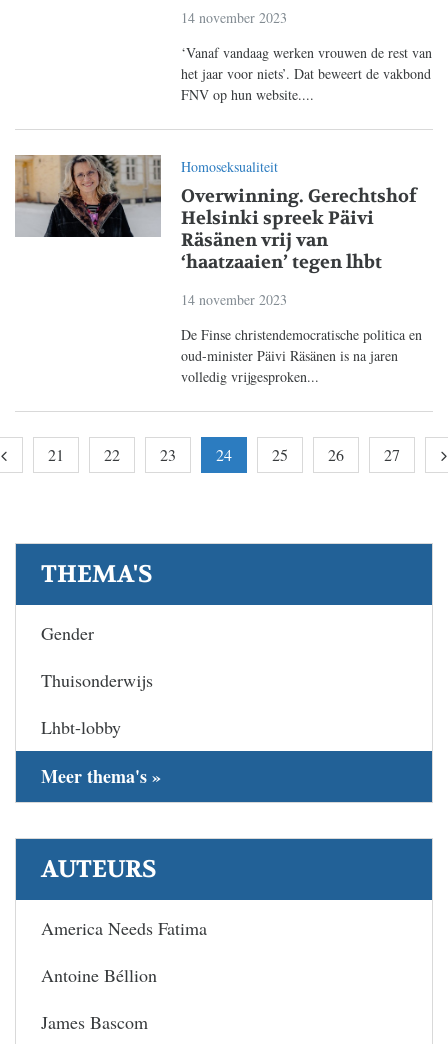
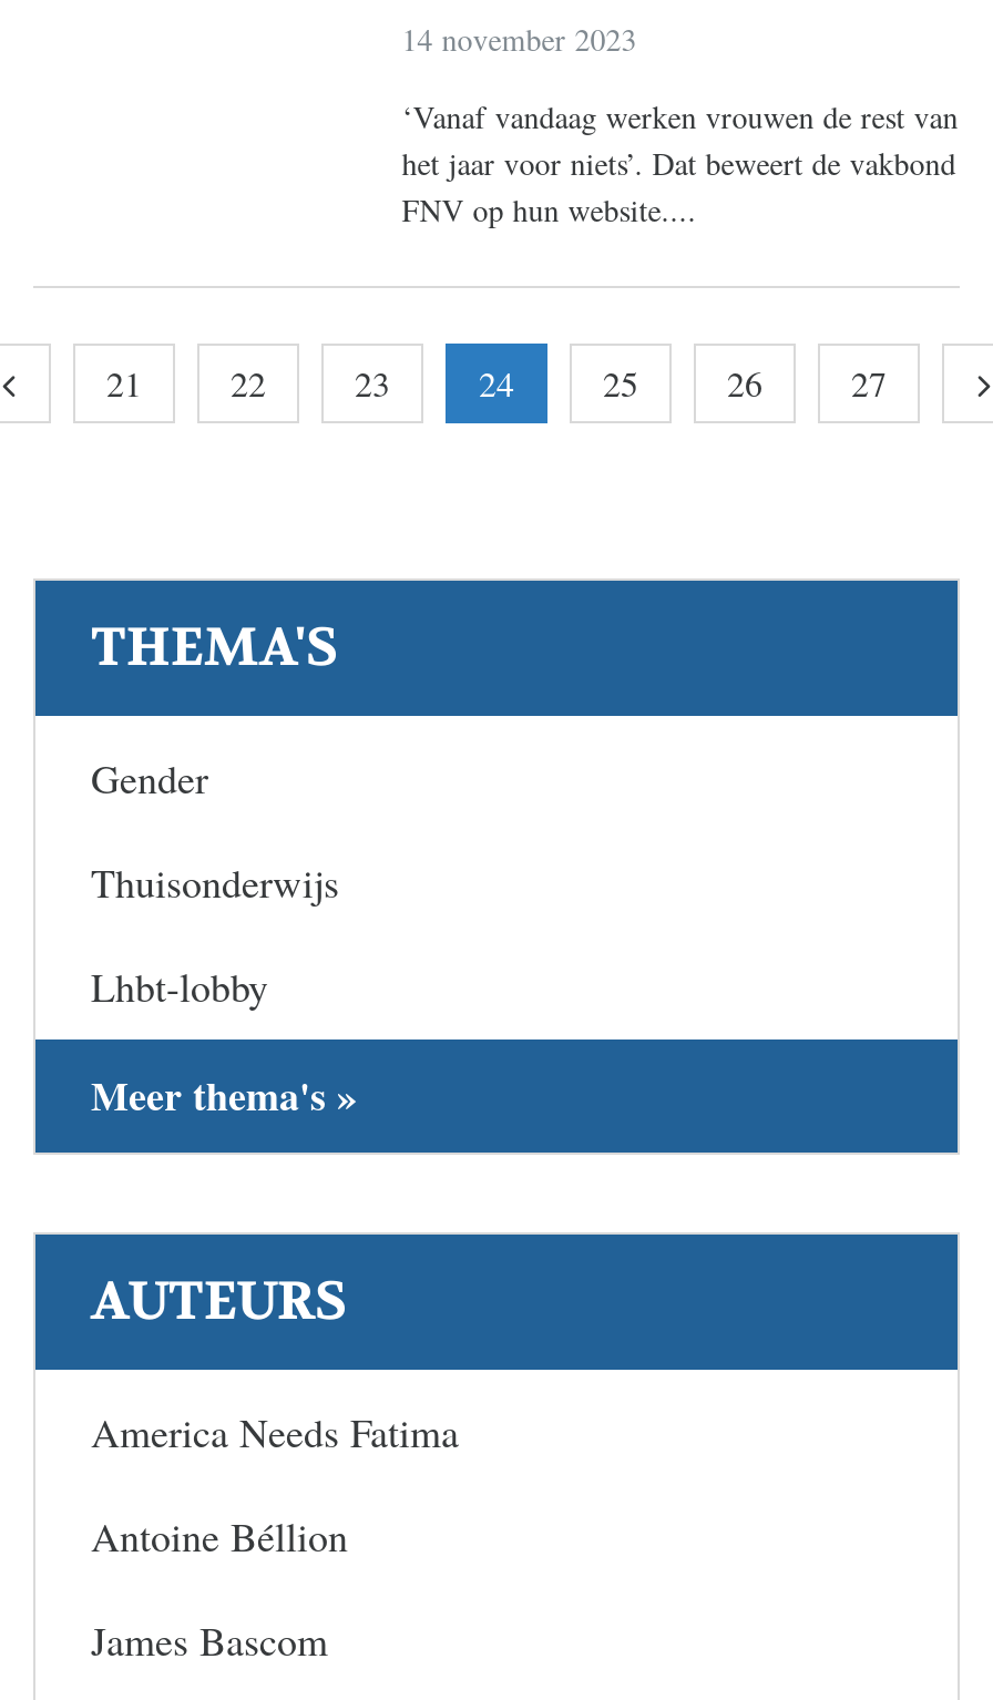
[14,154,422,386] [image] | Homoseksualiteit | Overwinning. Gerechtshof | Helsinki spreek Päivi | Räsänen vrij van | ‘haatzaaien’ tegen lhbt | 14 november 2023 | De Finse christendemocratische politica en | oud-minister Päivi Räsänen is na jaren | volledig vrijgesproken... -> none

